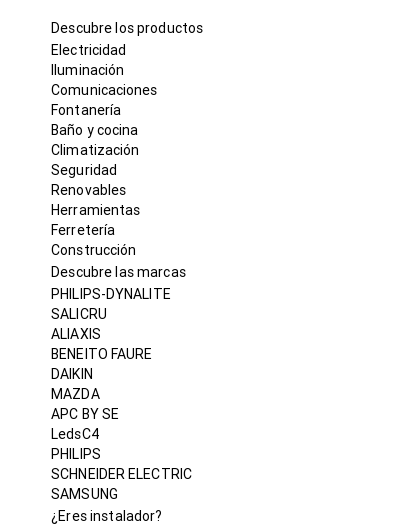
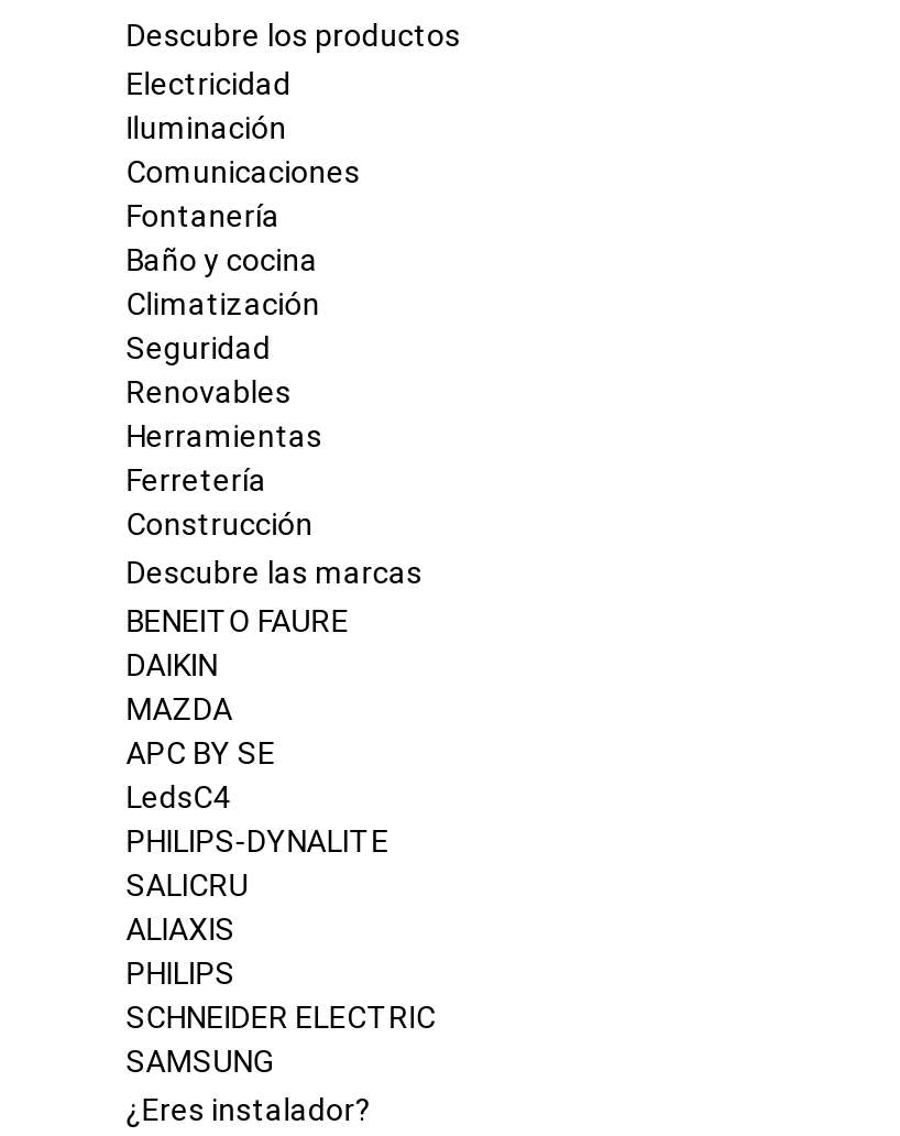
moved [51,285,171,343] -> [126,821,389,949]: PHILIPS-DYNALITE | SALICRU | ALIAXIS
moved [51,345,152,443] -> [126,601,349,817]: BENEITO FAURE | DAIKIN | MAZDA | APC BY SE | LedsC4

